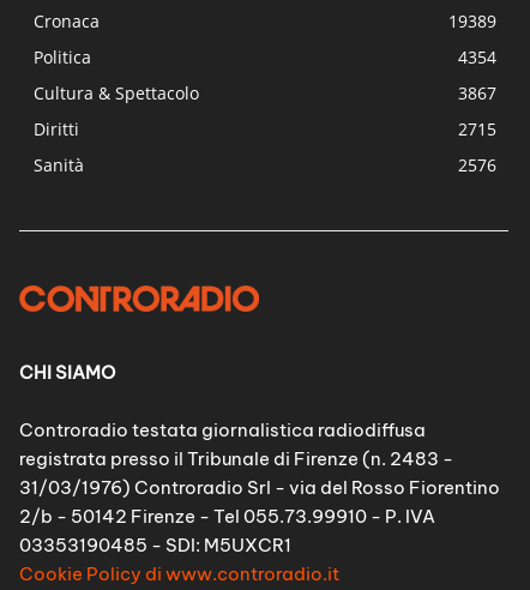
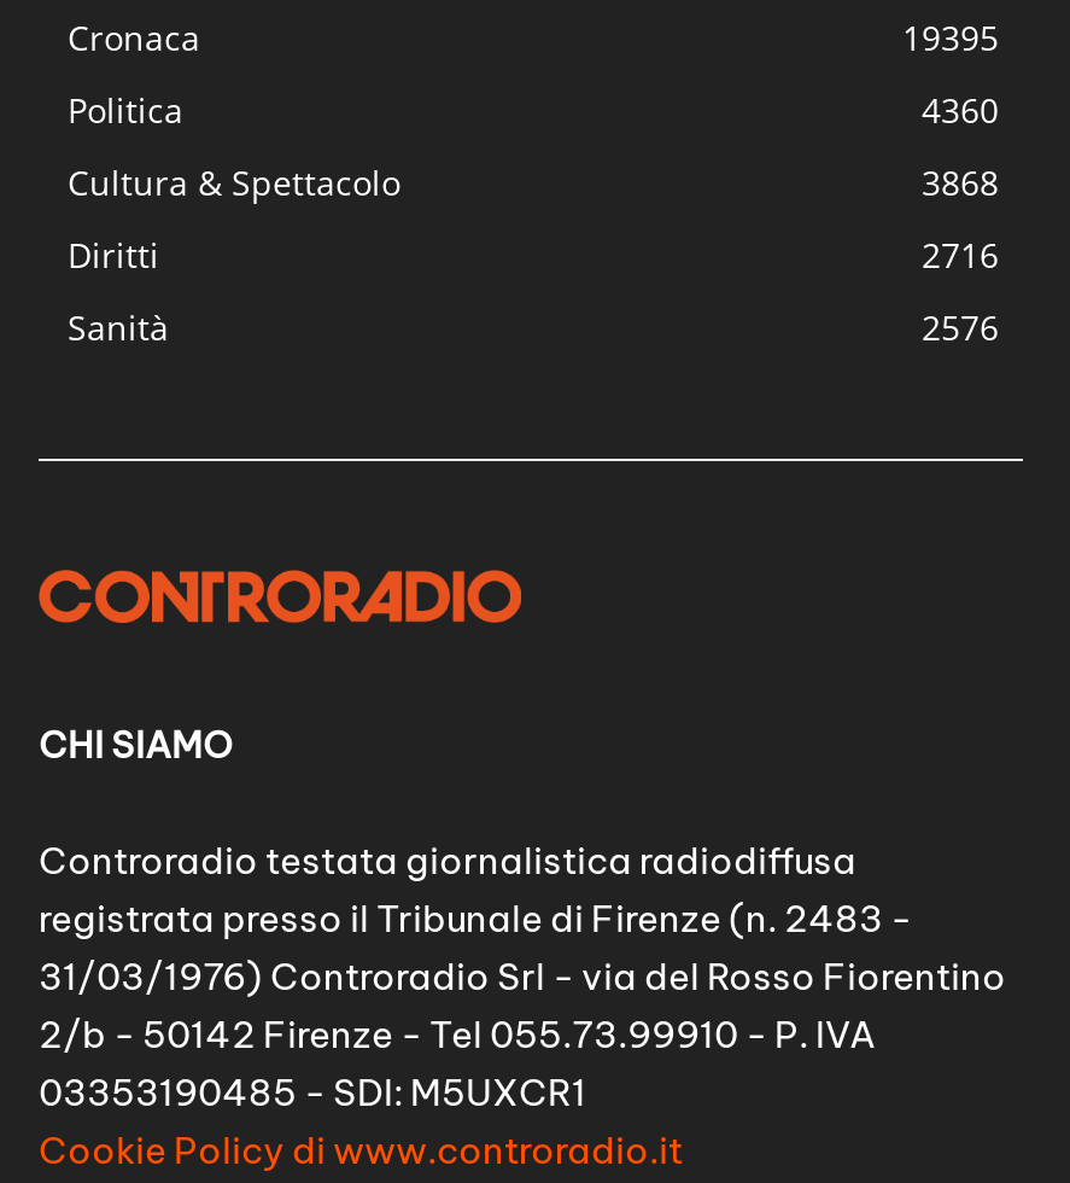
[448,9,496,32] 19389 -> [902,14,999,59] 19395
[458,45,496,68] 4354 -> [922,86,999,132] 4360
[458,81,496,104] 3867 -> [922,158,999,204] 3868
[458,117,496,140] 2715 -> [922,231,999,277] 2716

